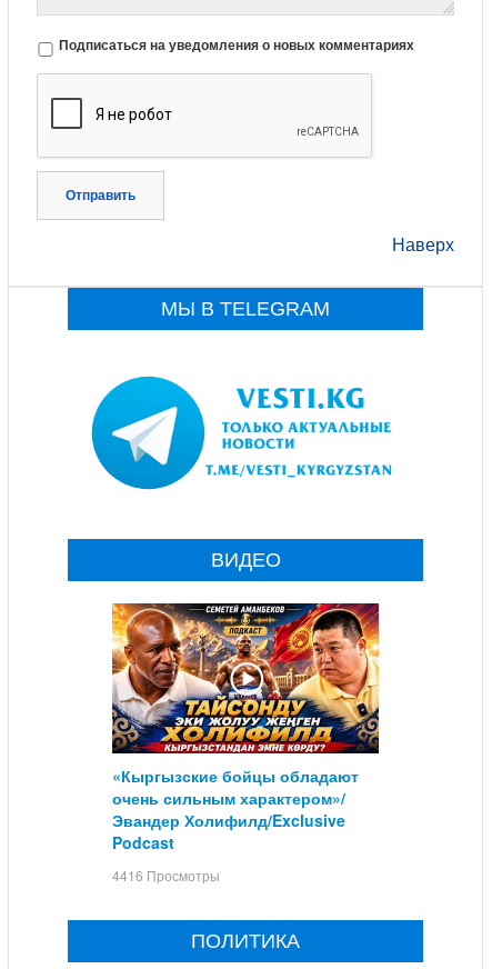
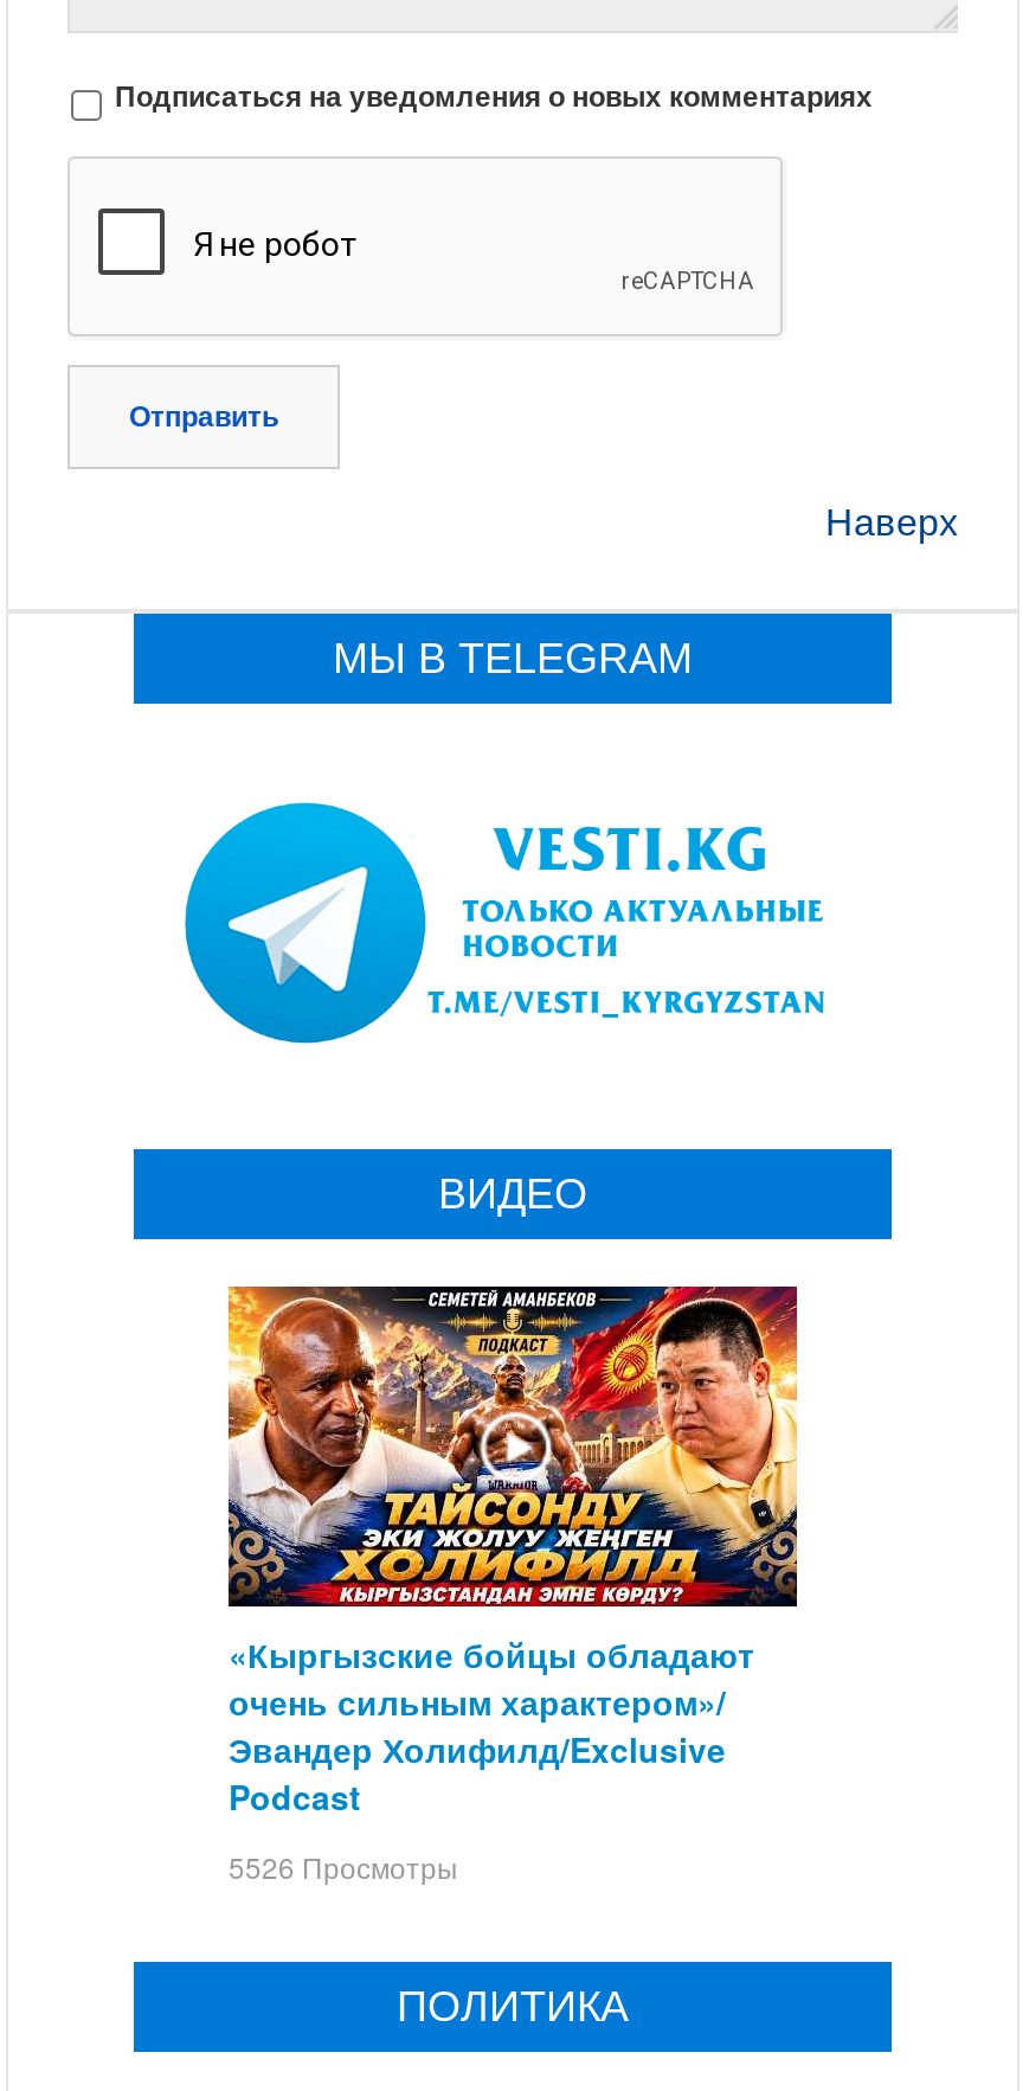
[112,865,220,884] 4416 Просмотры -> [229,1845,458,1886] 5526 Просмотры

